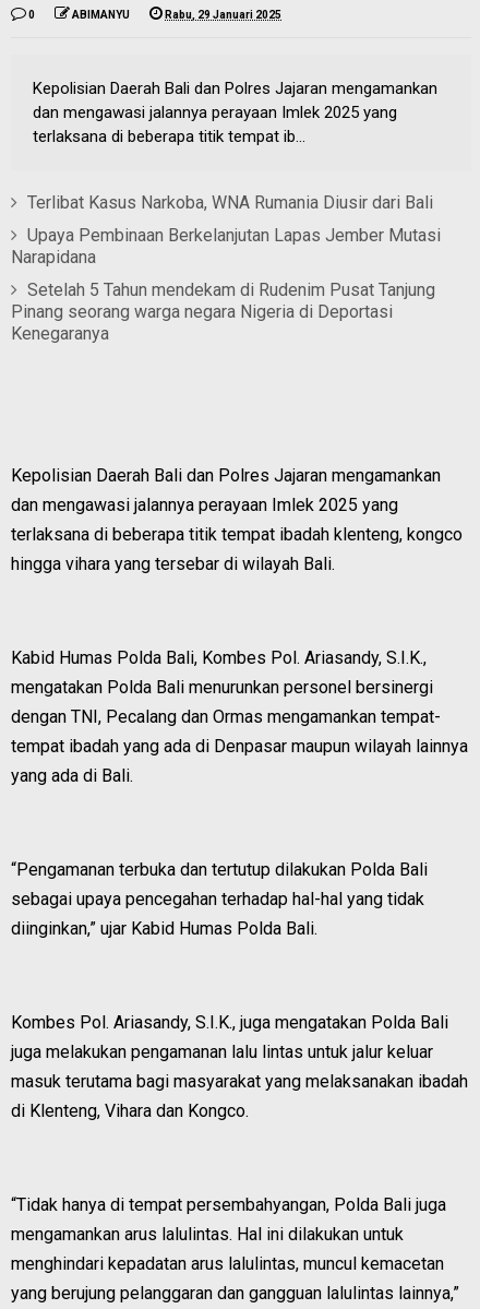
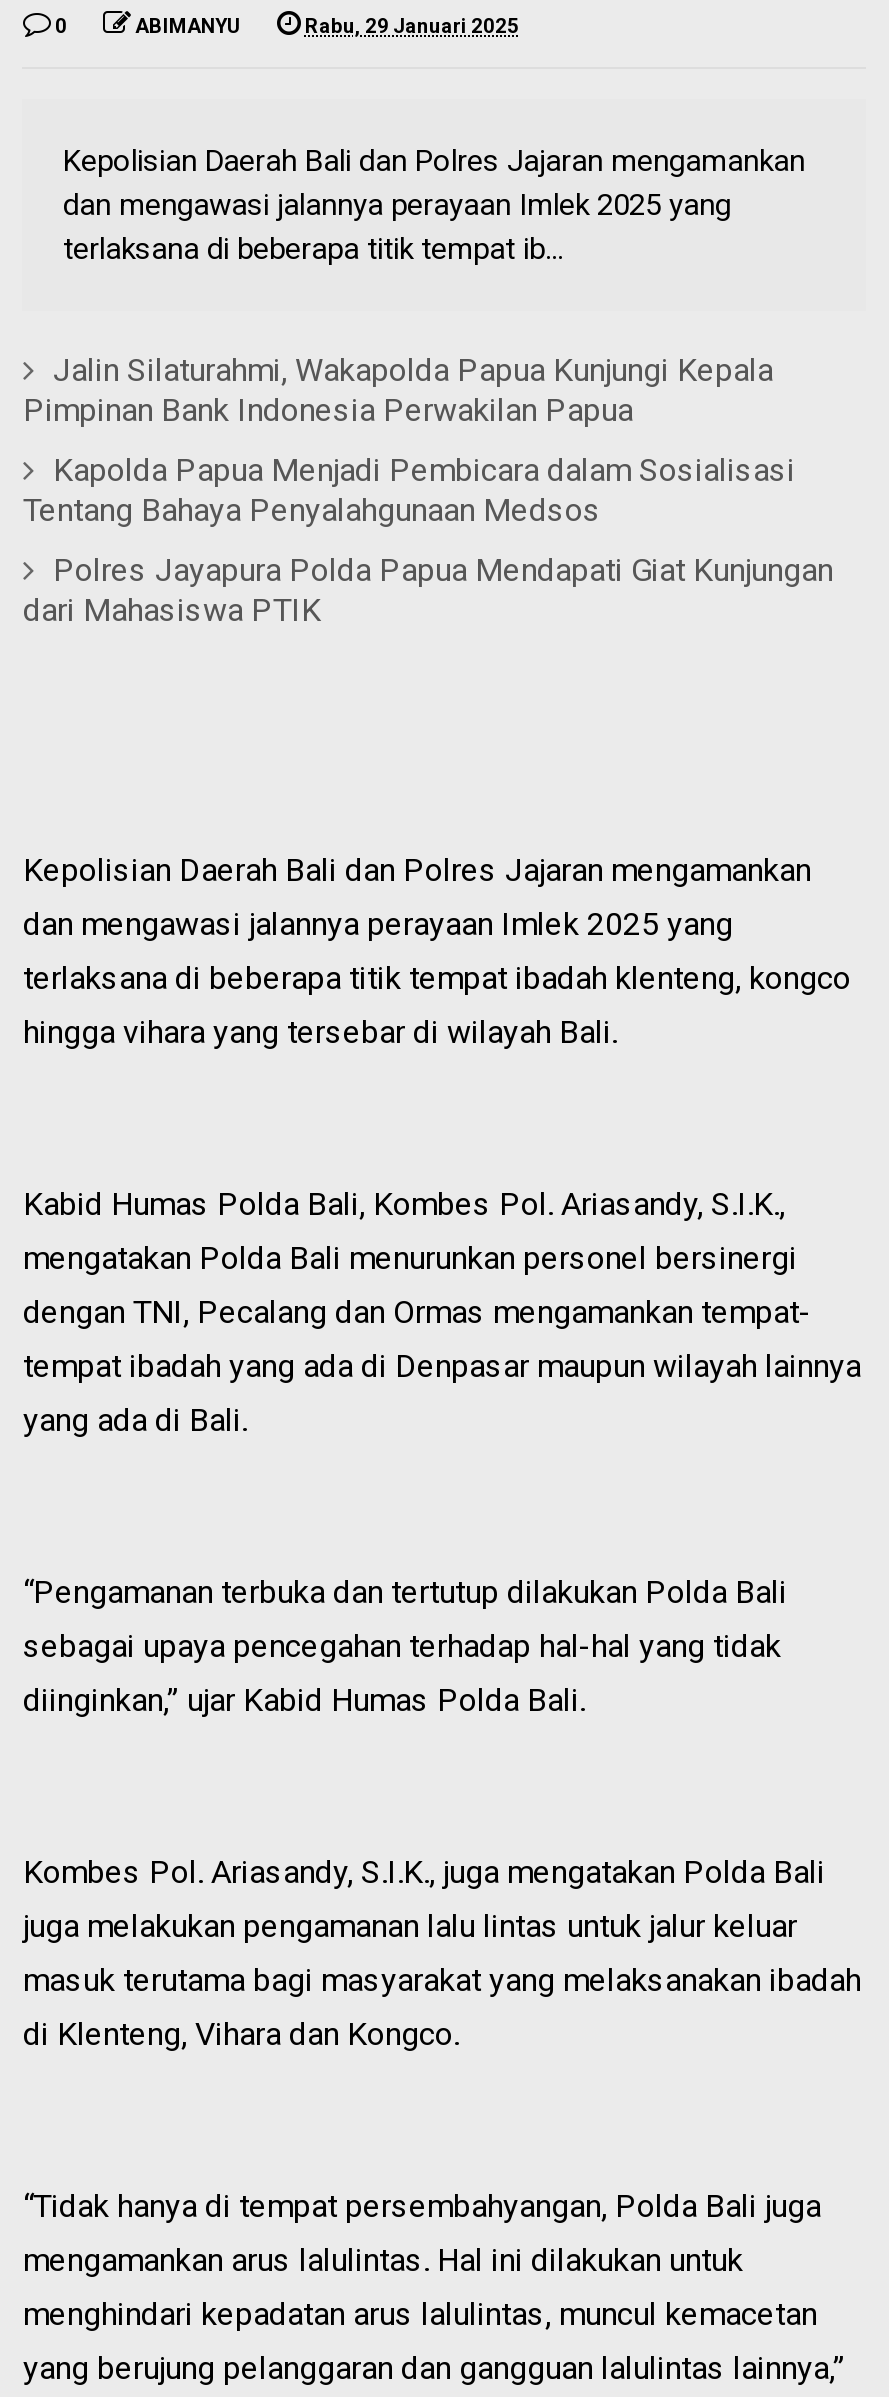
[28,192,434,213] Terlibat Kasus Narkoba, WNA Rumania Diusir dari Bali -> [23,351,773,429] Jalin Silaturahmi, Wakapolda Papua Kunjungi Kepala | Pimpinan Bank Indonesia Perwakilan Papua
[11,225,441,267] Upaya Pembinaan Berkelanjutan Lapas Jember Mutasi | Narapidana -> [23,451,795,529] Kapolda Papua Menjadi Pembicara dalam Sosialisasi | Tentang Bahaya Penyalahgunaan Medsos
[11,279,436,344] Setelah 5 Tahun mendekam di Rudenim Pusat Tanjung | Pinang seorang warga negara Nigeria di Deportasi | Kenegaranya -> [23,551,833,629] Polres Jayapura Polda Papua Mendapati Giat Kunjungan | dari Mahasiswa PTIK

